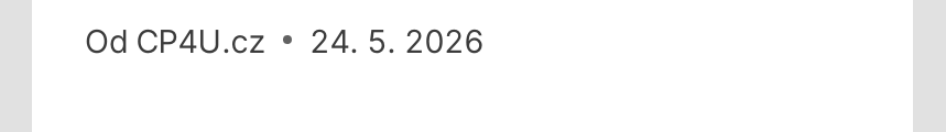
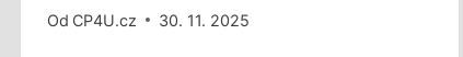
[85,22,484,59] Od CP4U.cz 24. 5. 2026 -> [47,11,250,29] Od CP4U.cz 30. 11. 2025

